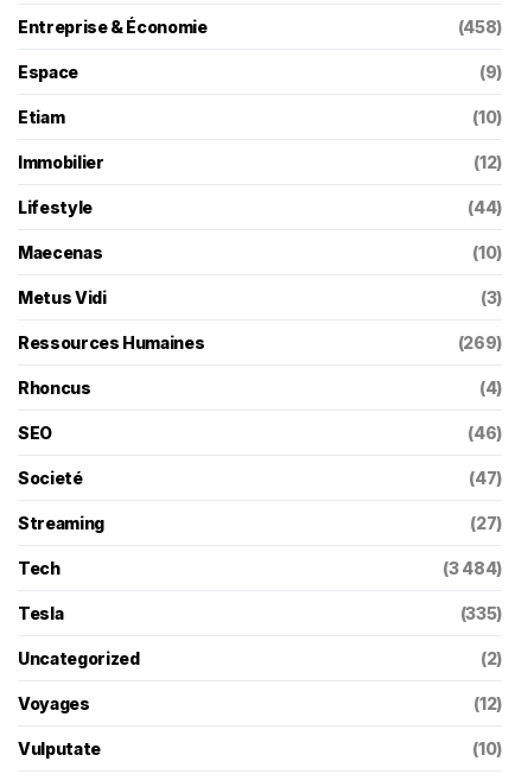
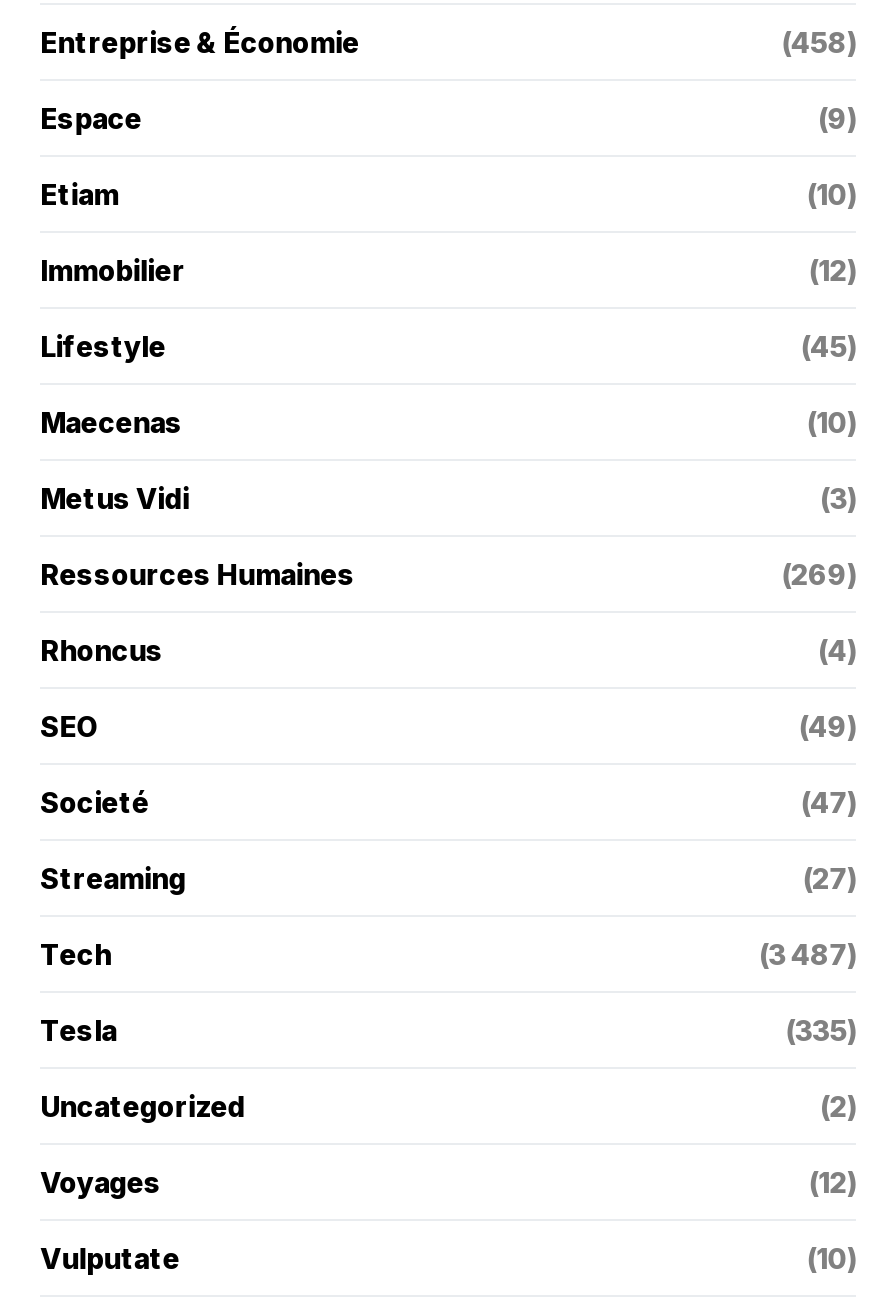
[468,197,502,217] (44) -> [801,329,856,363] (45)
[468,423,502,443] (46) -> [799,709,856,743] (49)
[443,558,502,578] (3 484) -> [759,937,856,971] (3 487)

